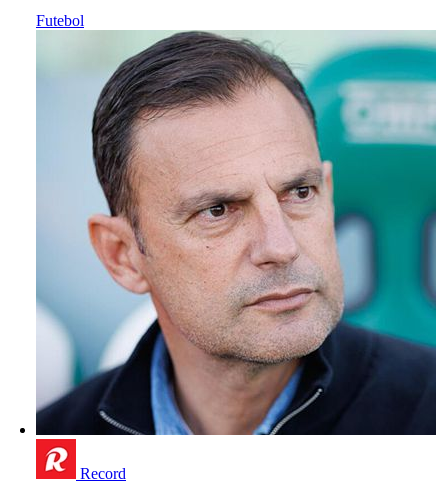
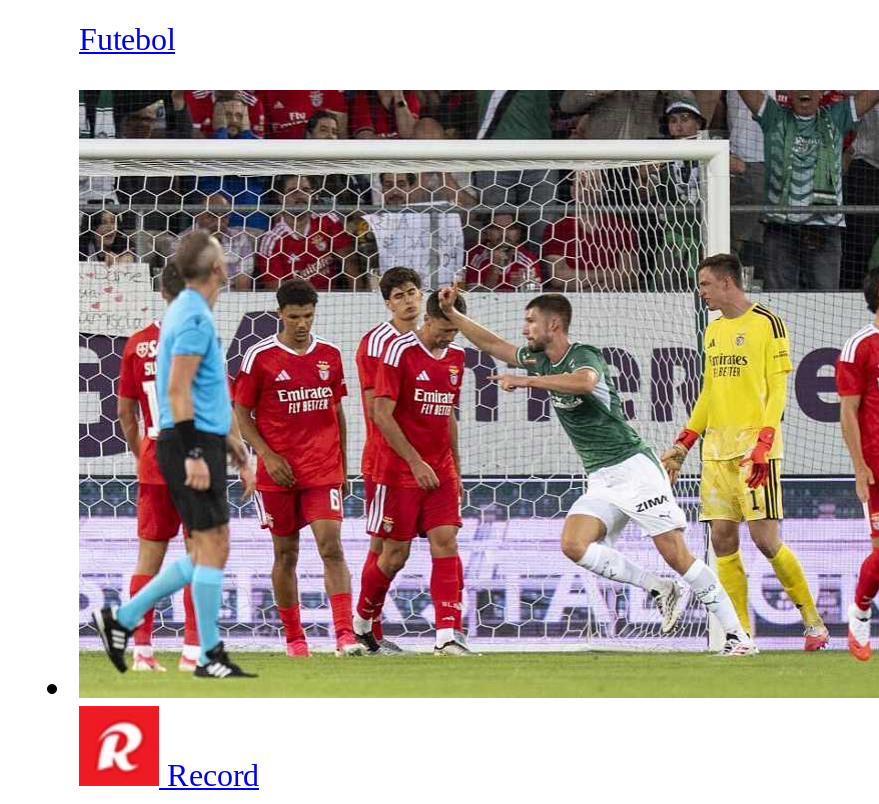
[35,30,433,436] [image] -> [77,60,873,700] [image]

